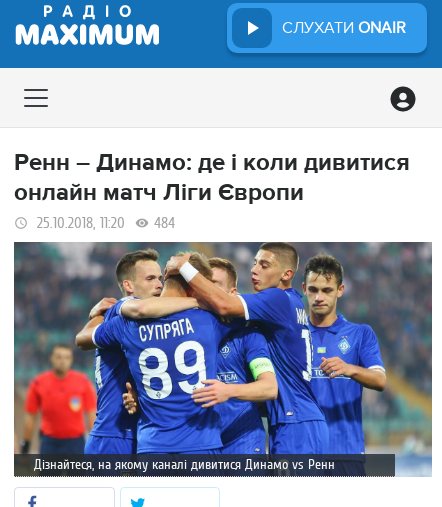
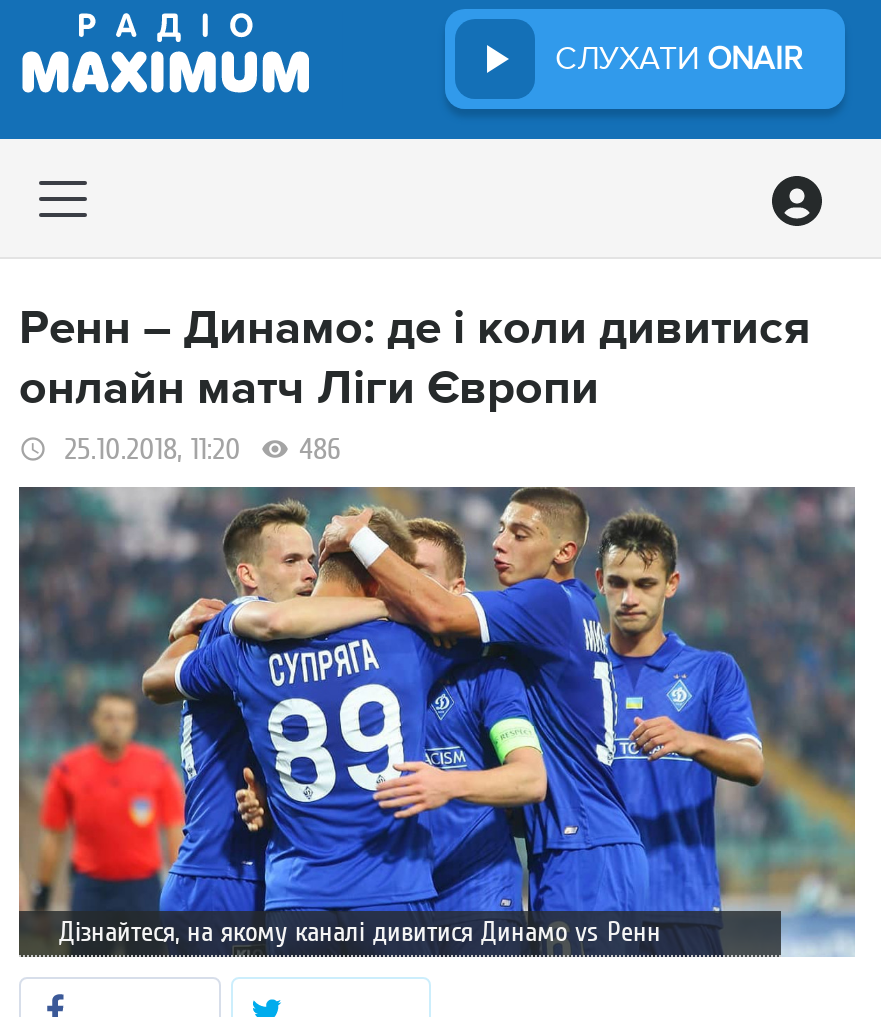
[37,215,175,232] 25.10.2018, 11:20 484 -> [65,433,341,467] 25.10.2018, 11:20 486

